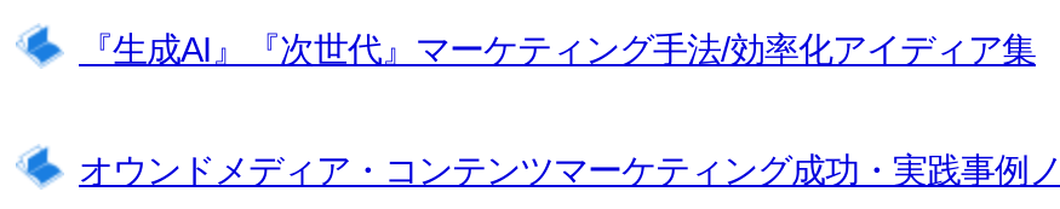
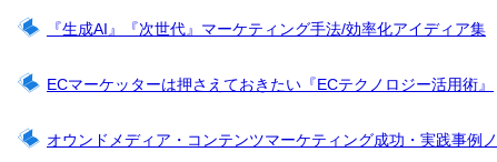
none -> [47,76,494,93] ECマーケッターは押さえておきたい『ECテクノロジー活用術』

